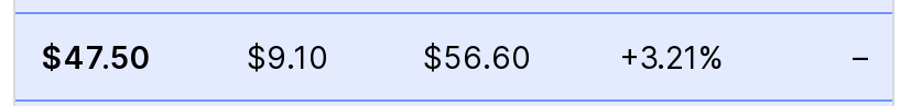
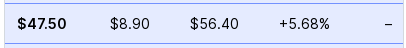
[247,38,328,75] $9.10 -> [110,15,150,32] $8.90
[423,38,531,75] $56.60 -> [190,15,239,32] $56.40
[619,38,723,75] +3.21% -> [279,15,330,32] +5.68%

